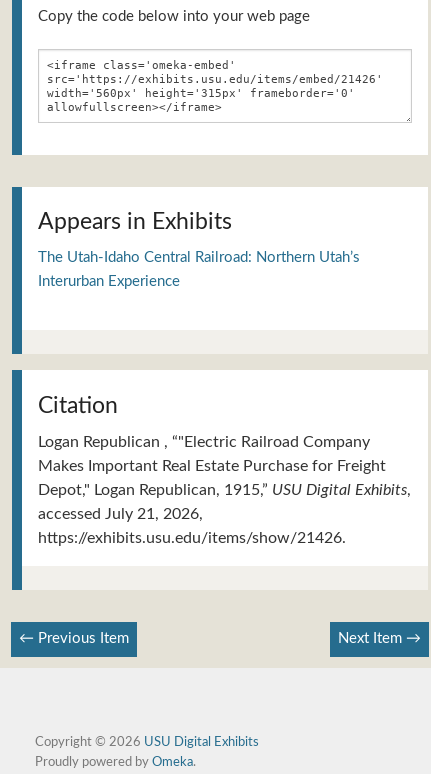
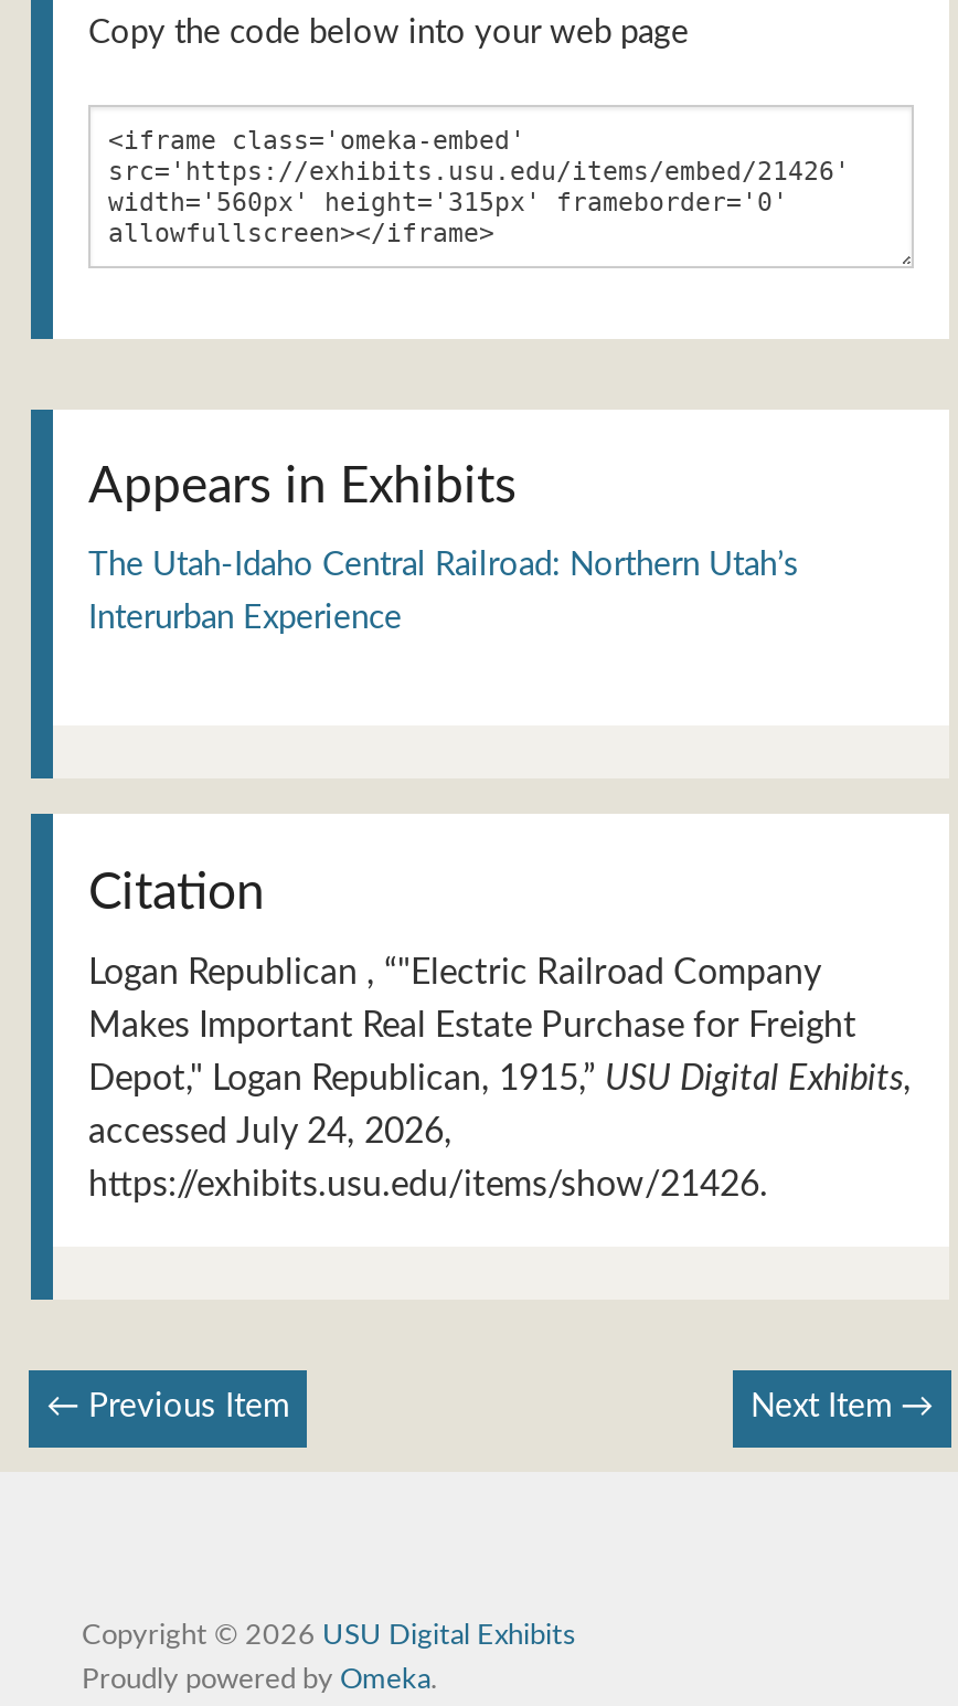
[38,505,203,521] accessed July 21, 2026, -> [88,1113,453,1148] accessed July 24, 2026,

